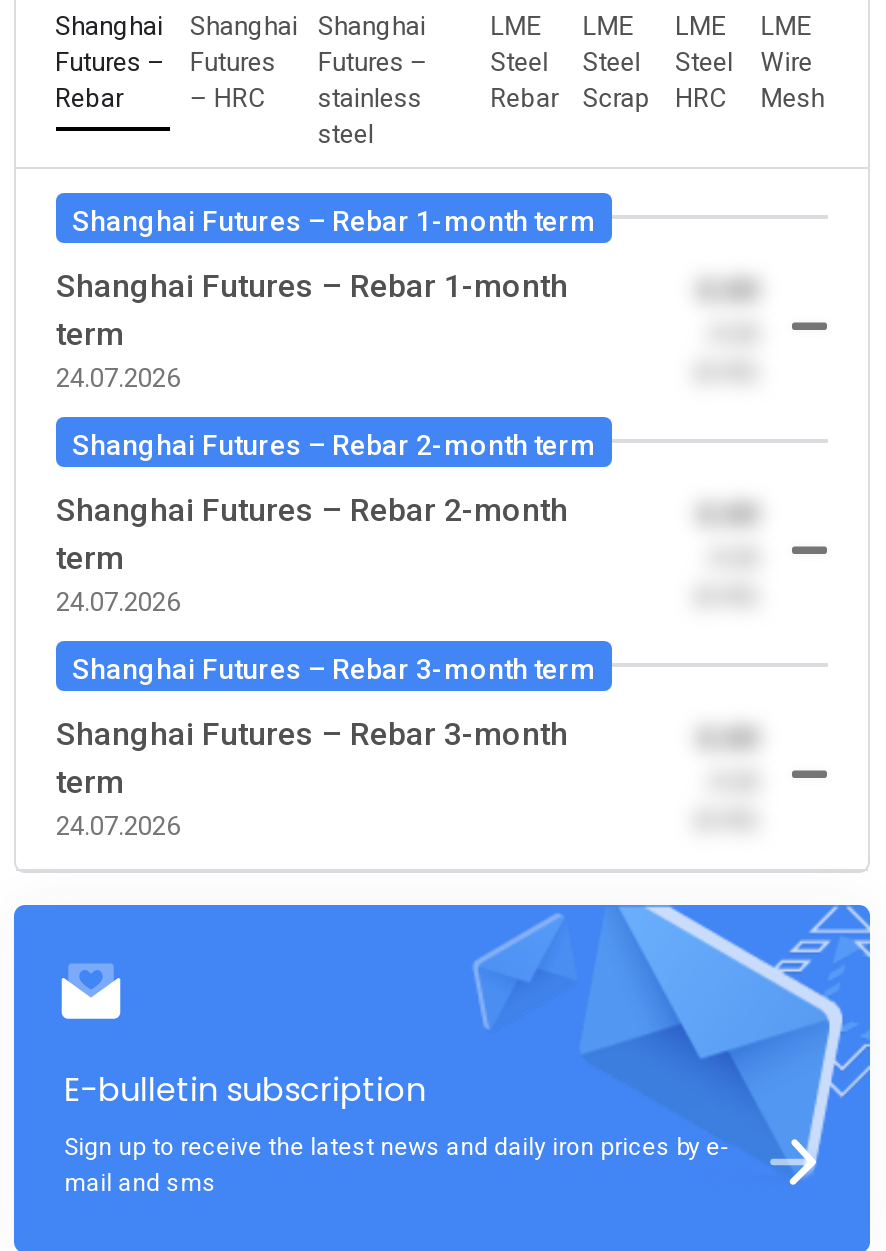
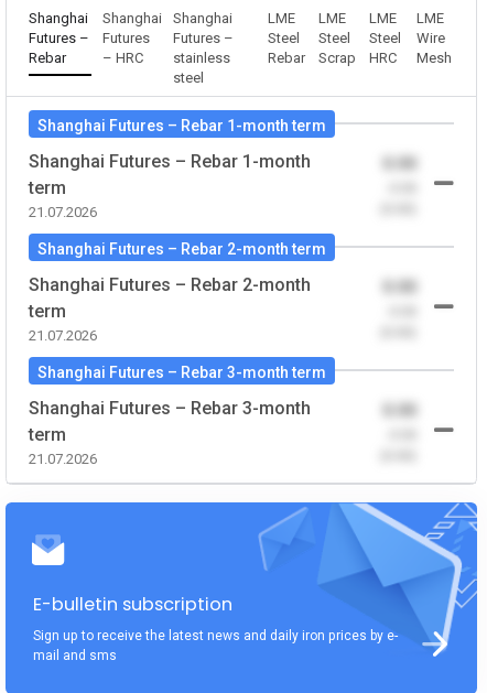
[56,363,180,393] 24.07.2026 -> [29,204,97,220] 21.07.2026
[56,587,180,617] 24.07.2026 -> [29,327,97,344] 21.07.2026
[56,811,180,841] 24.07.2026 -> [29,450,97,467] 21.07.2026

